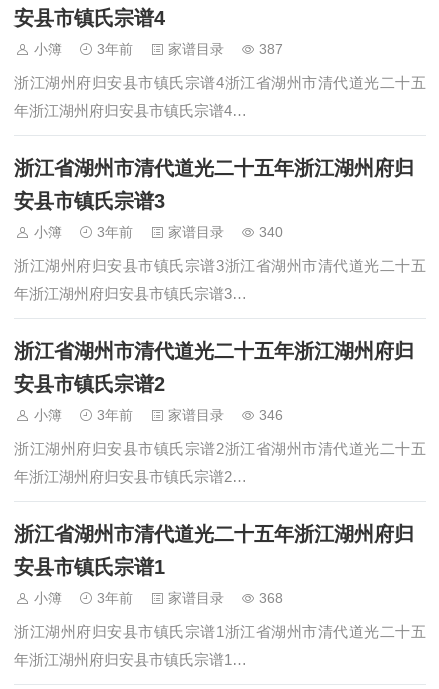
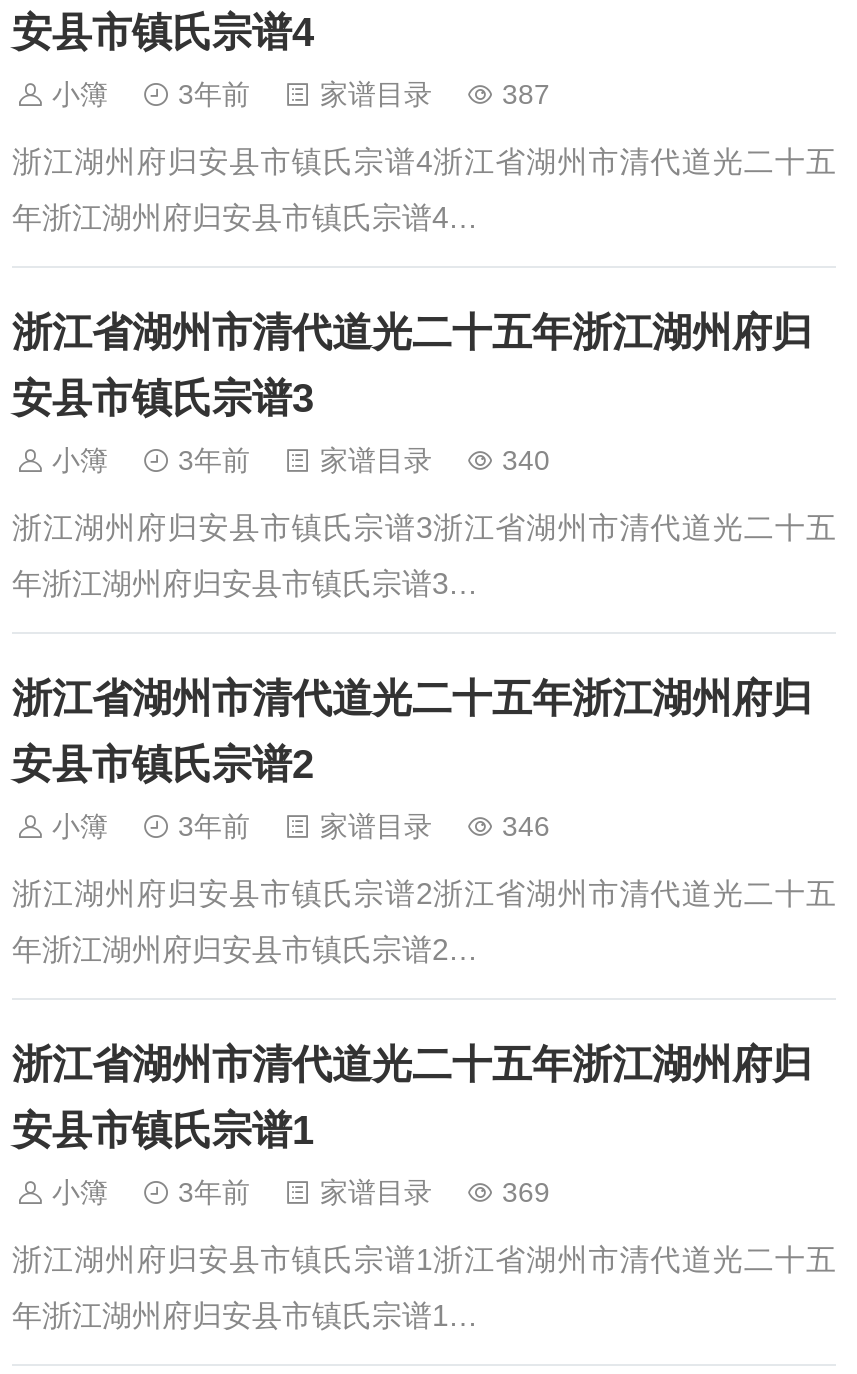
[259,590,283,606] 368 -> [502,1176,550,1208] 369

